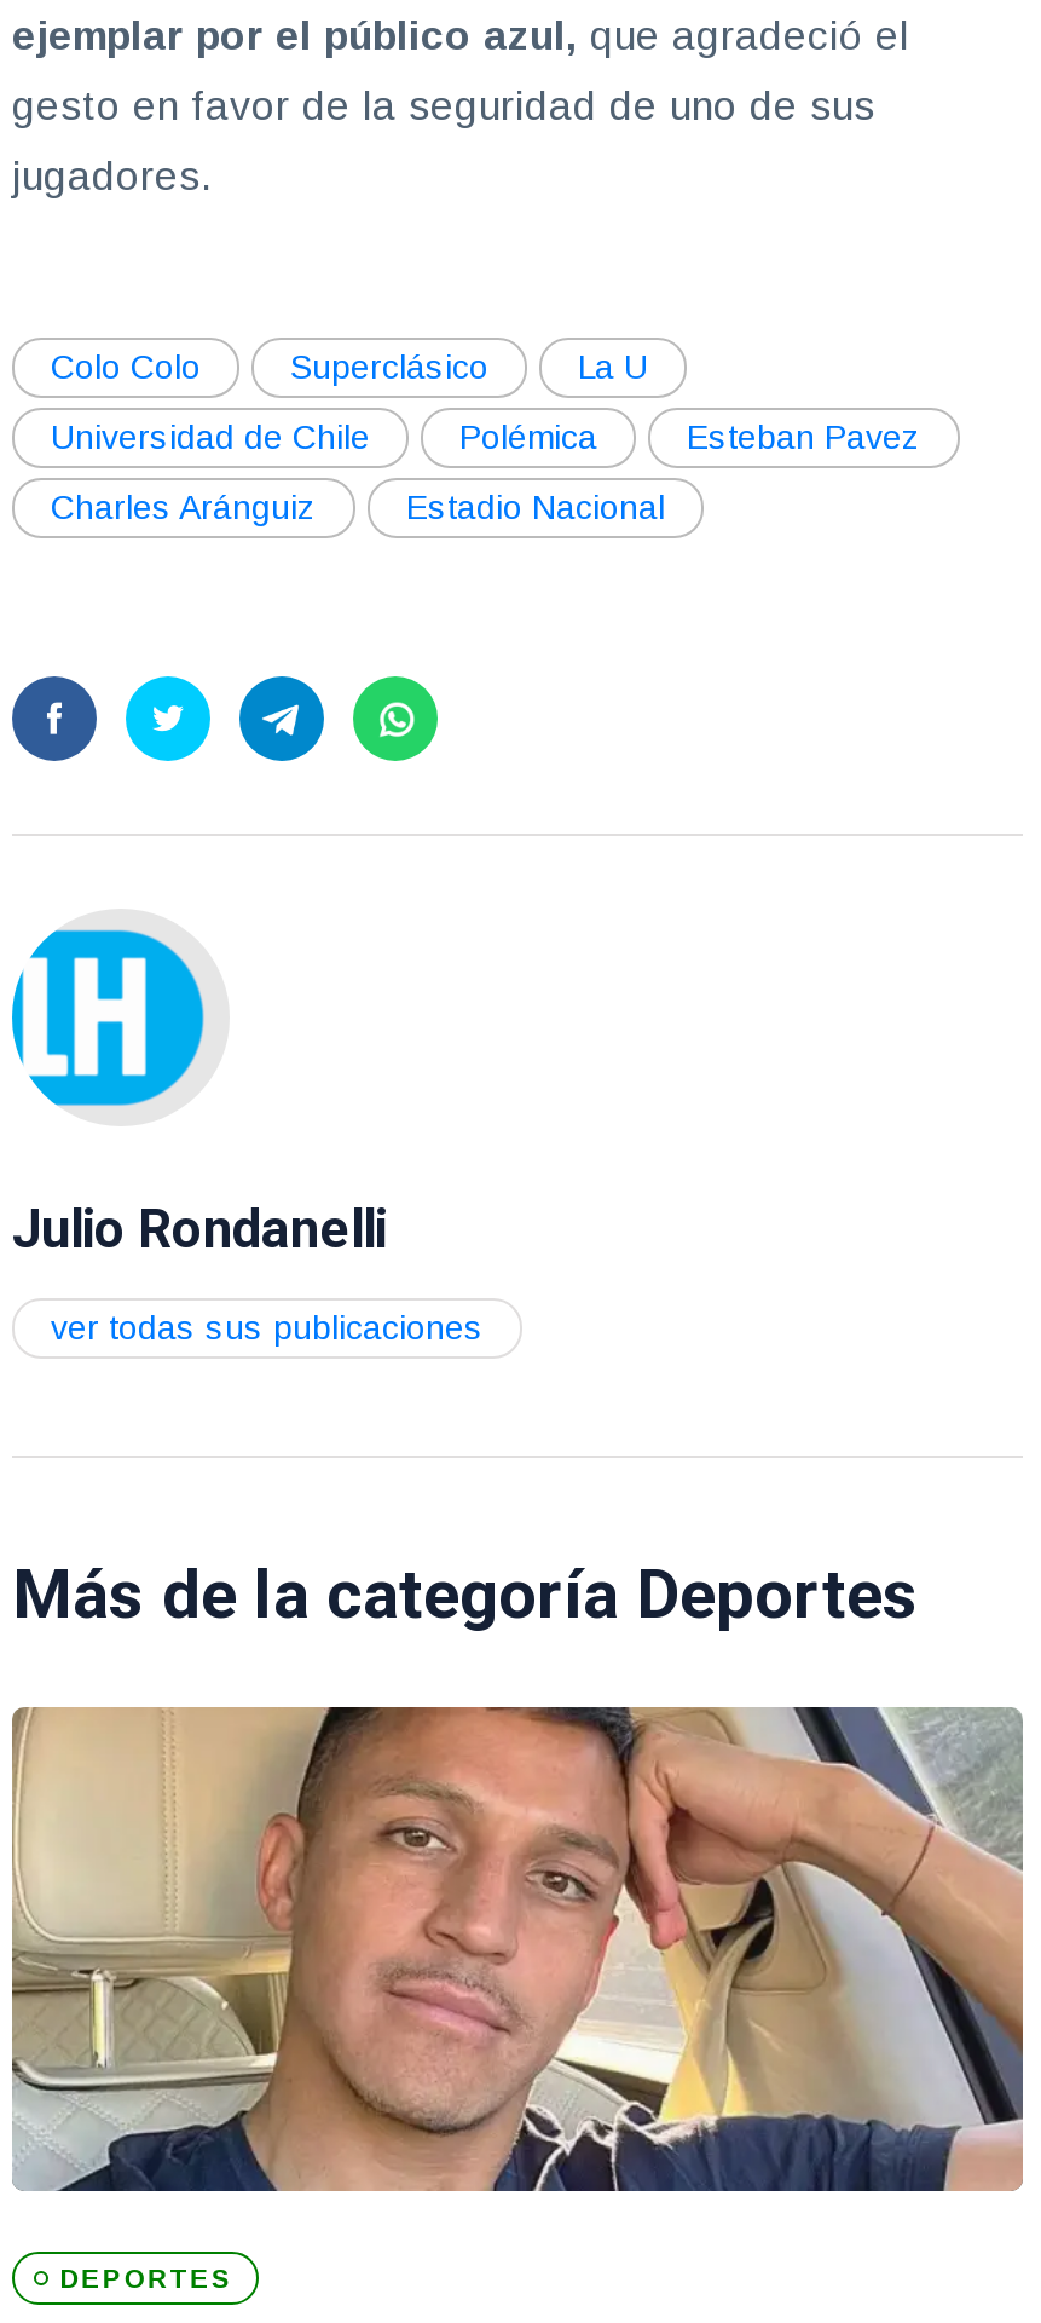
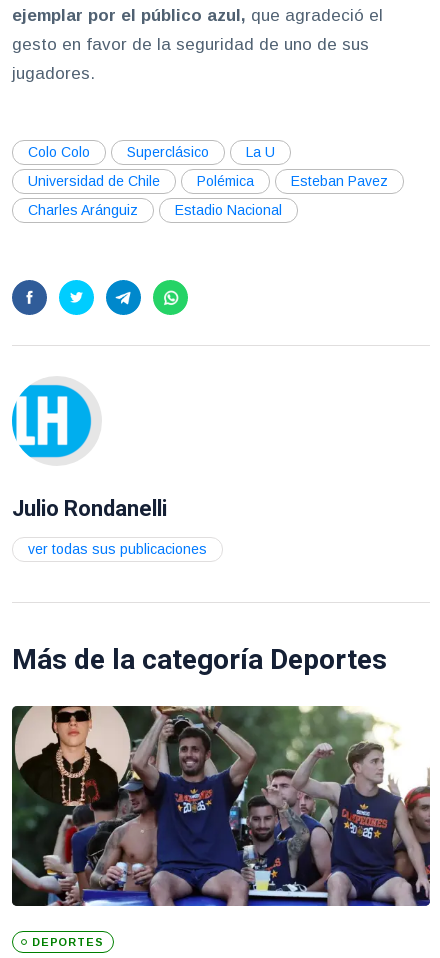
[10,1705,1025,2194] [image] -> [11,705,431,907] [image]

